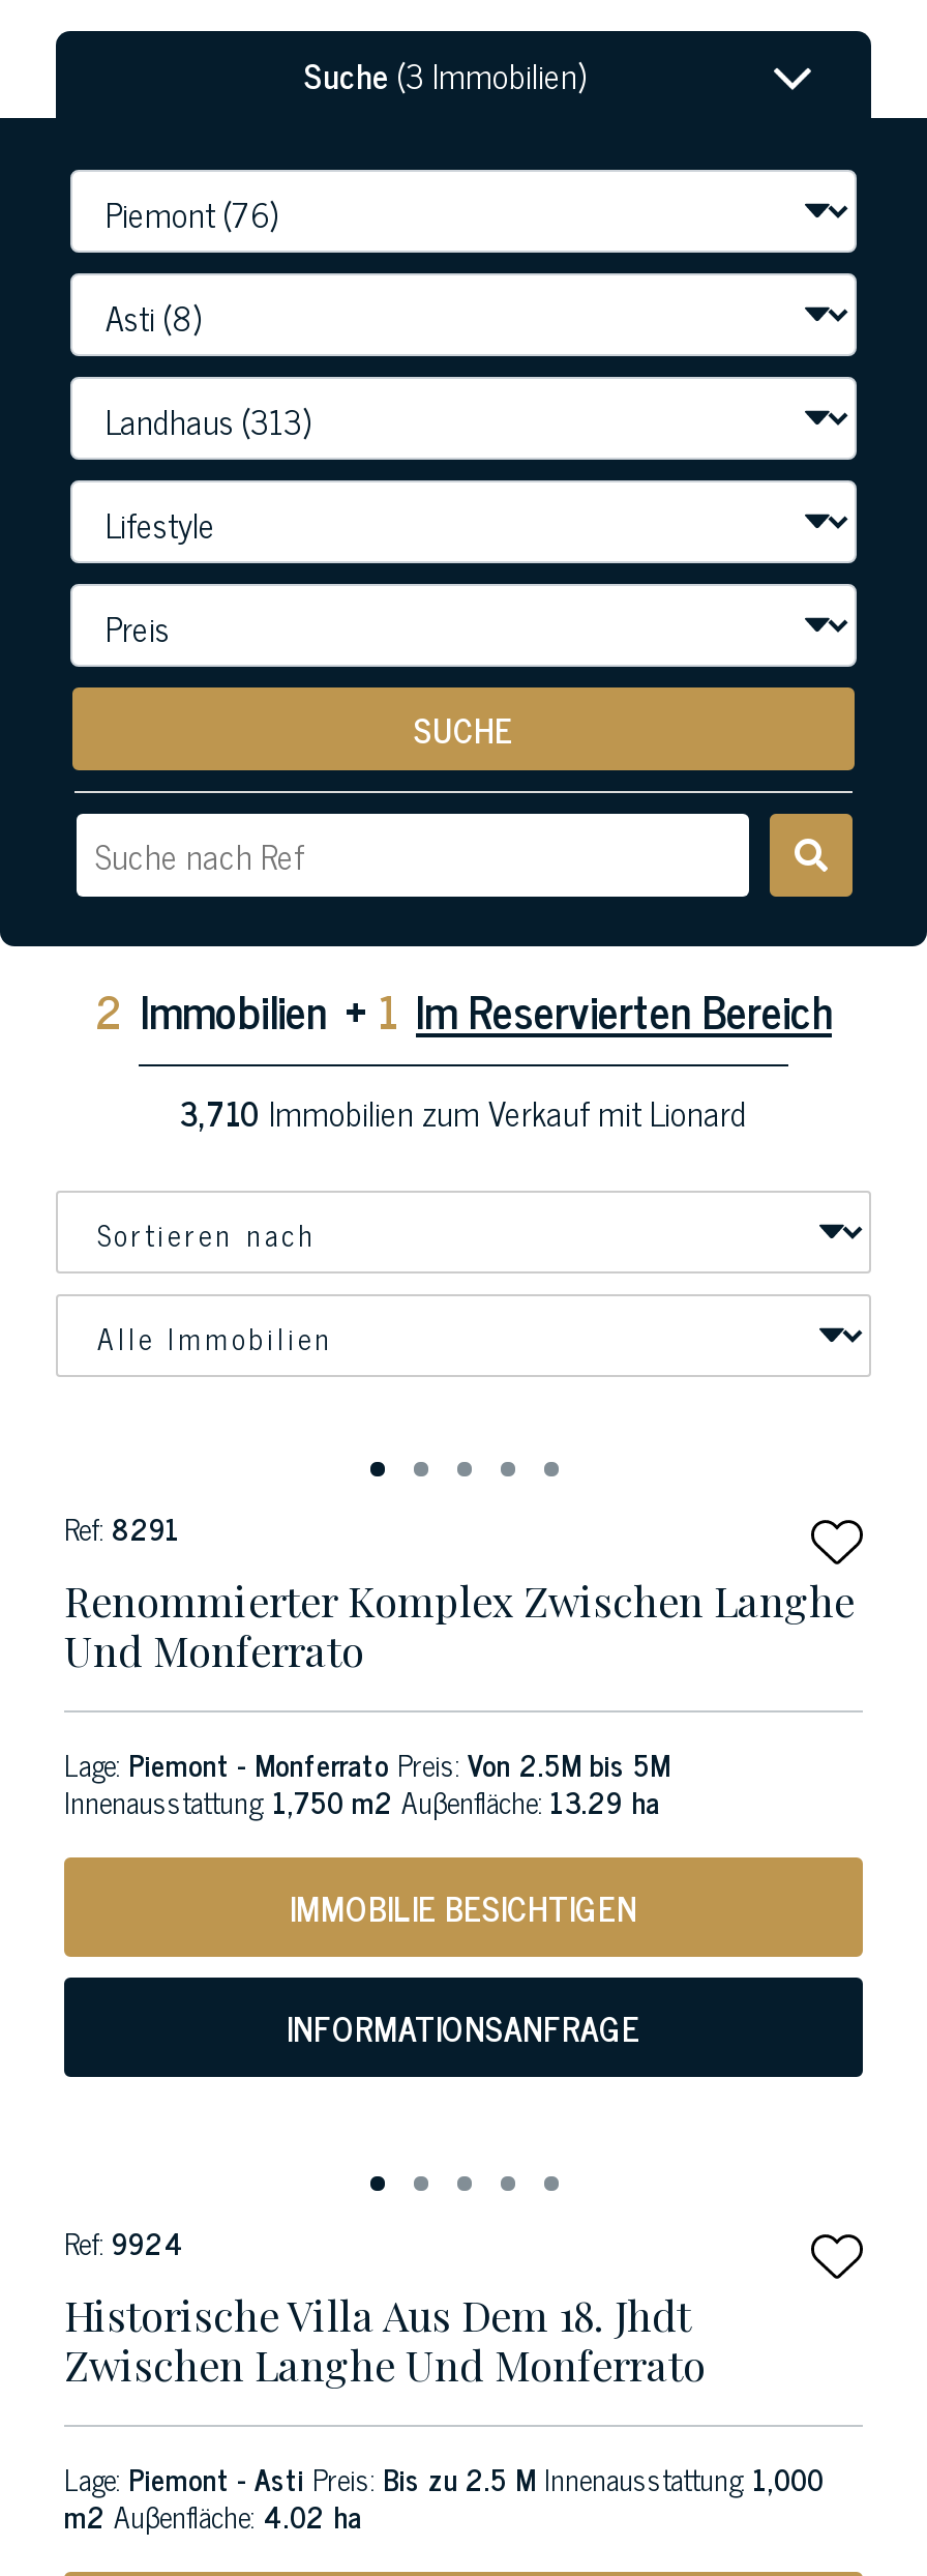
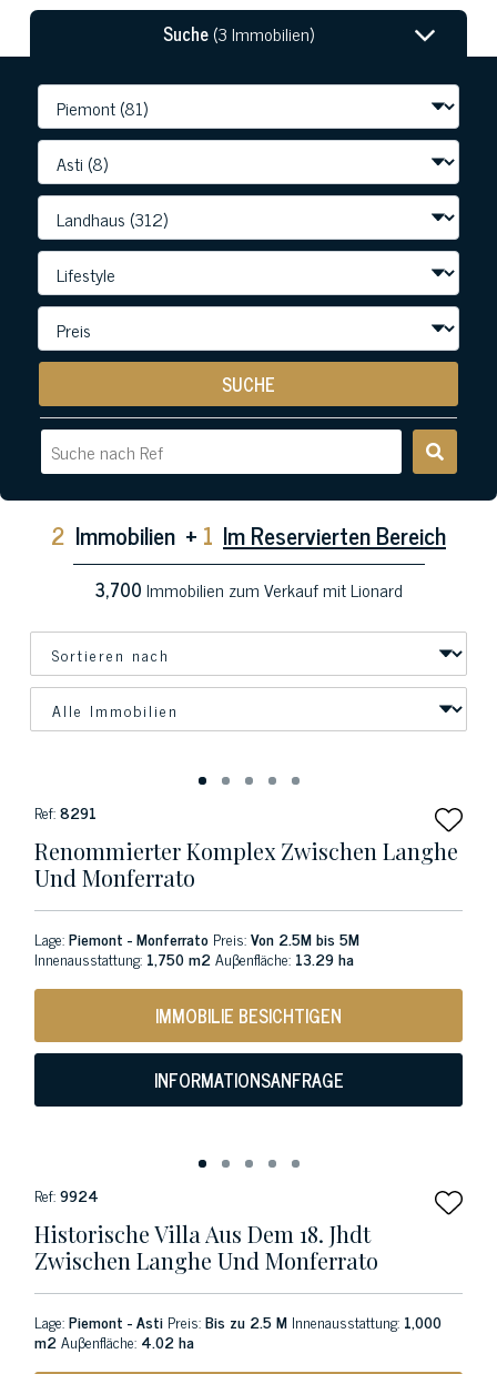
[180,1085,747,1139] 3,710 Immobilien zum Verkauf mit Lionard -> [95,575,402,604] 3,700 Immobilien zum Verkauf mit Lionard

